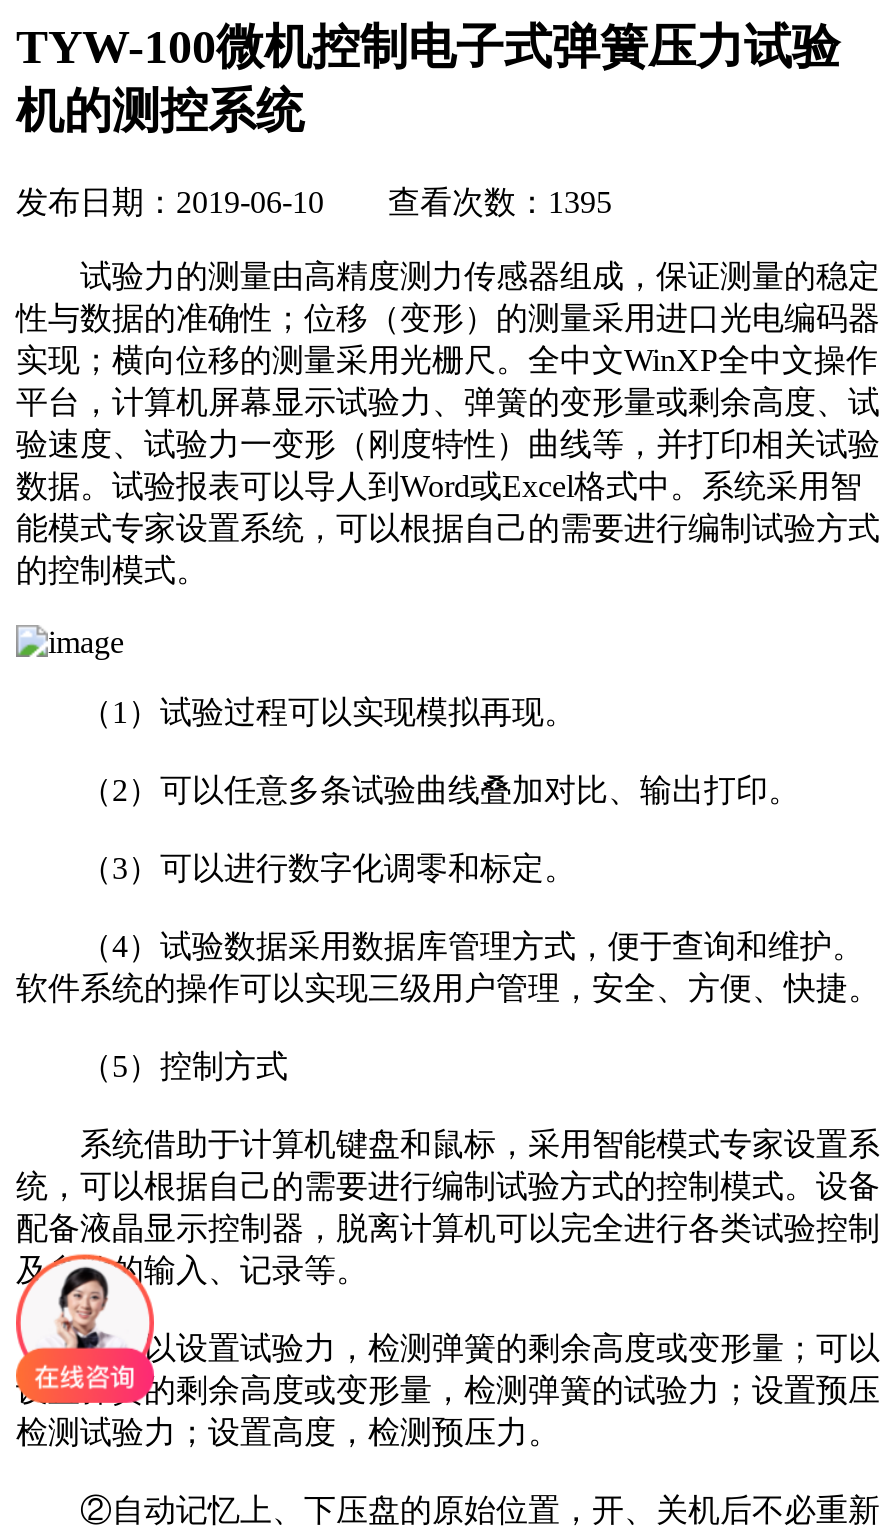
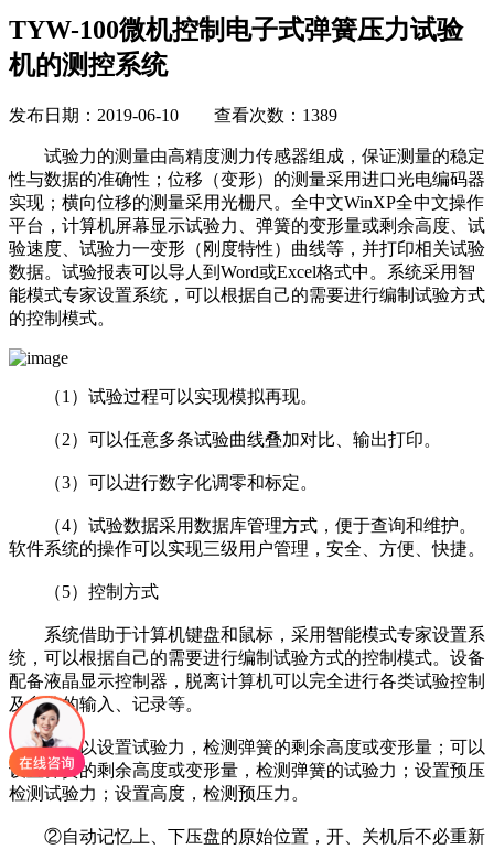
[16,185,612,219] 发布日期：2019-06-10 查看次数：1395 -> [9,106,337,124] 发布日期：2019-06-10 查看次数：1389

